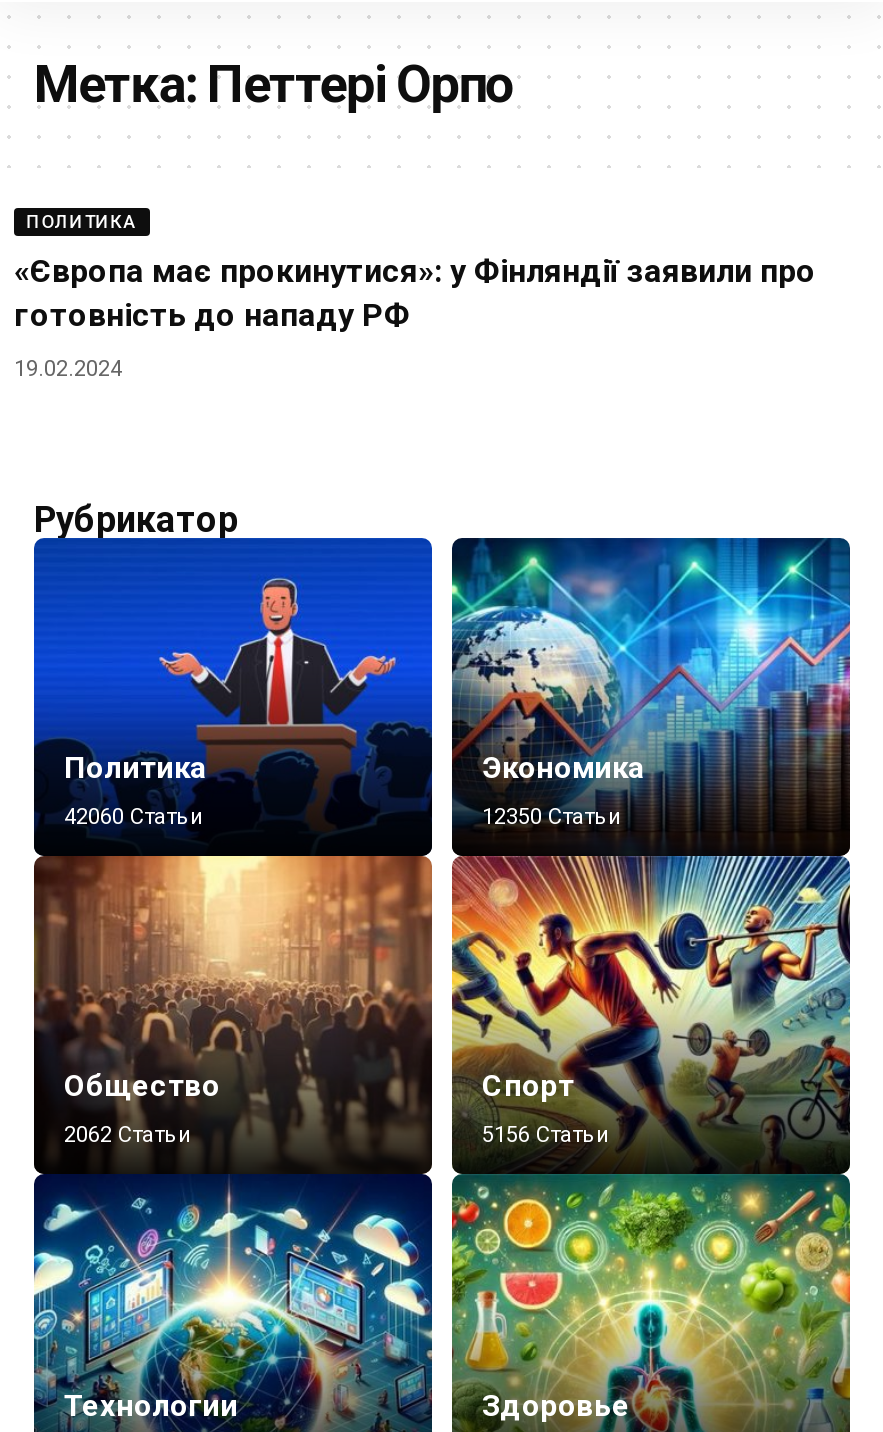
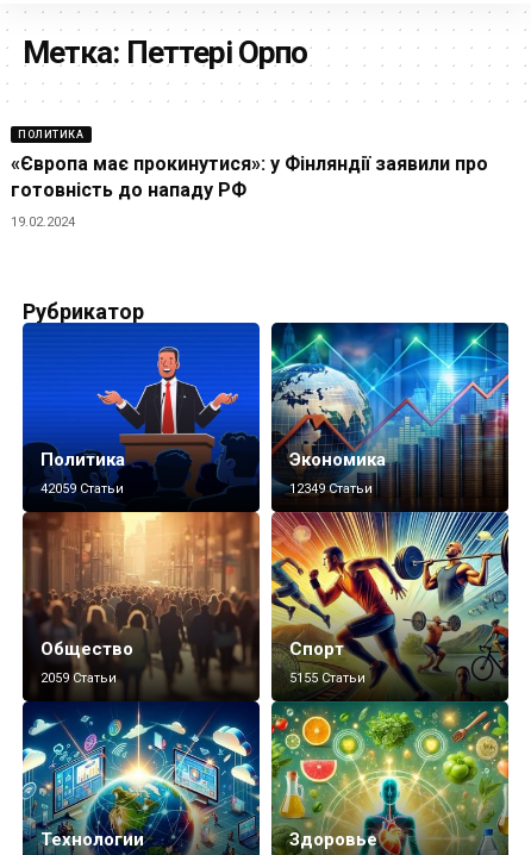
[64,804,204,830] 42060 Статьи -> [40,481,124,497] 42059 Статьи
[482,804,622,830] 12350 Статьи -> [289,481,373,497] 12349 Статьи
[64,1123,192,1149] 2062 Статьи -> [40,671,117,686] 2059 Статьи
[482,1123,610,1149] 5156 Статьи -> [289,671,366,686] 5155 Статьи

